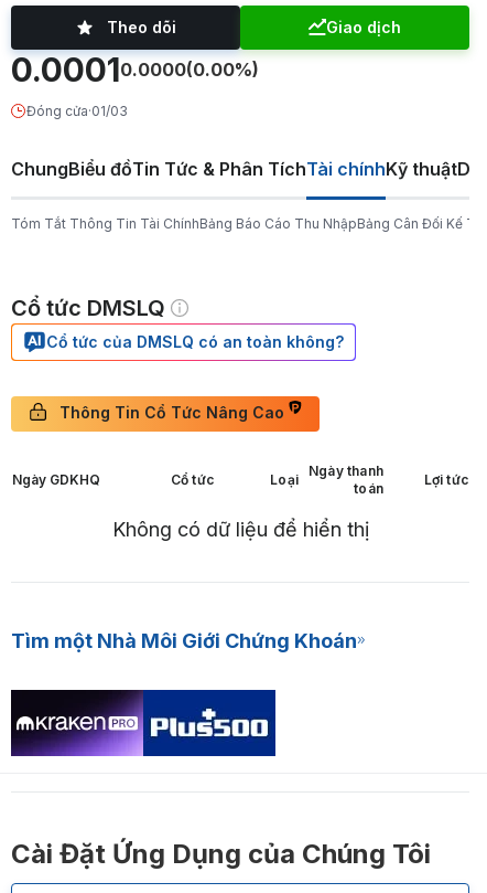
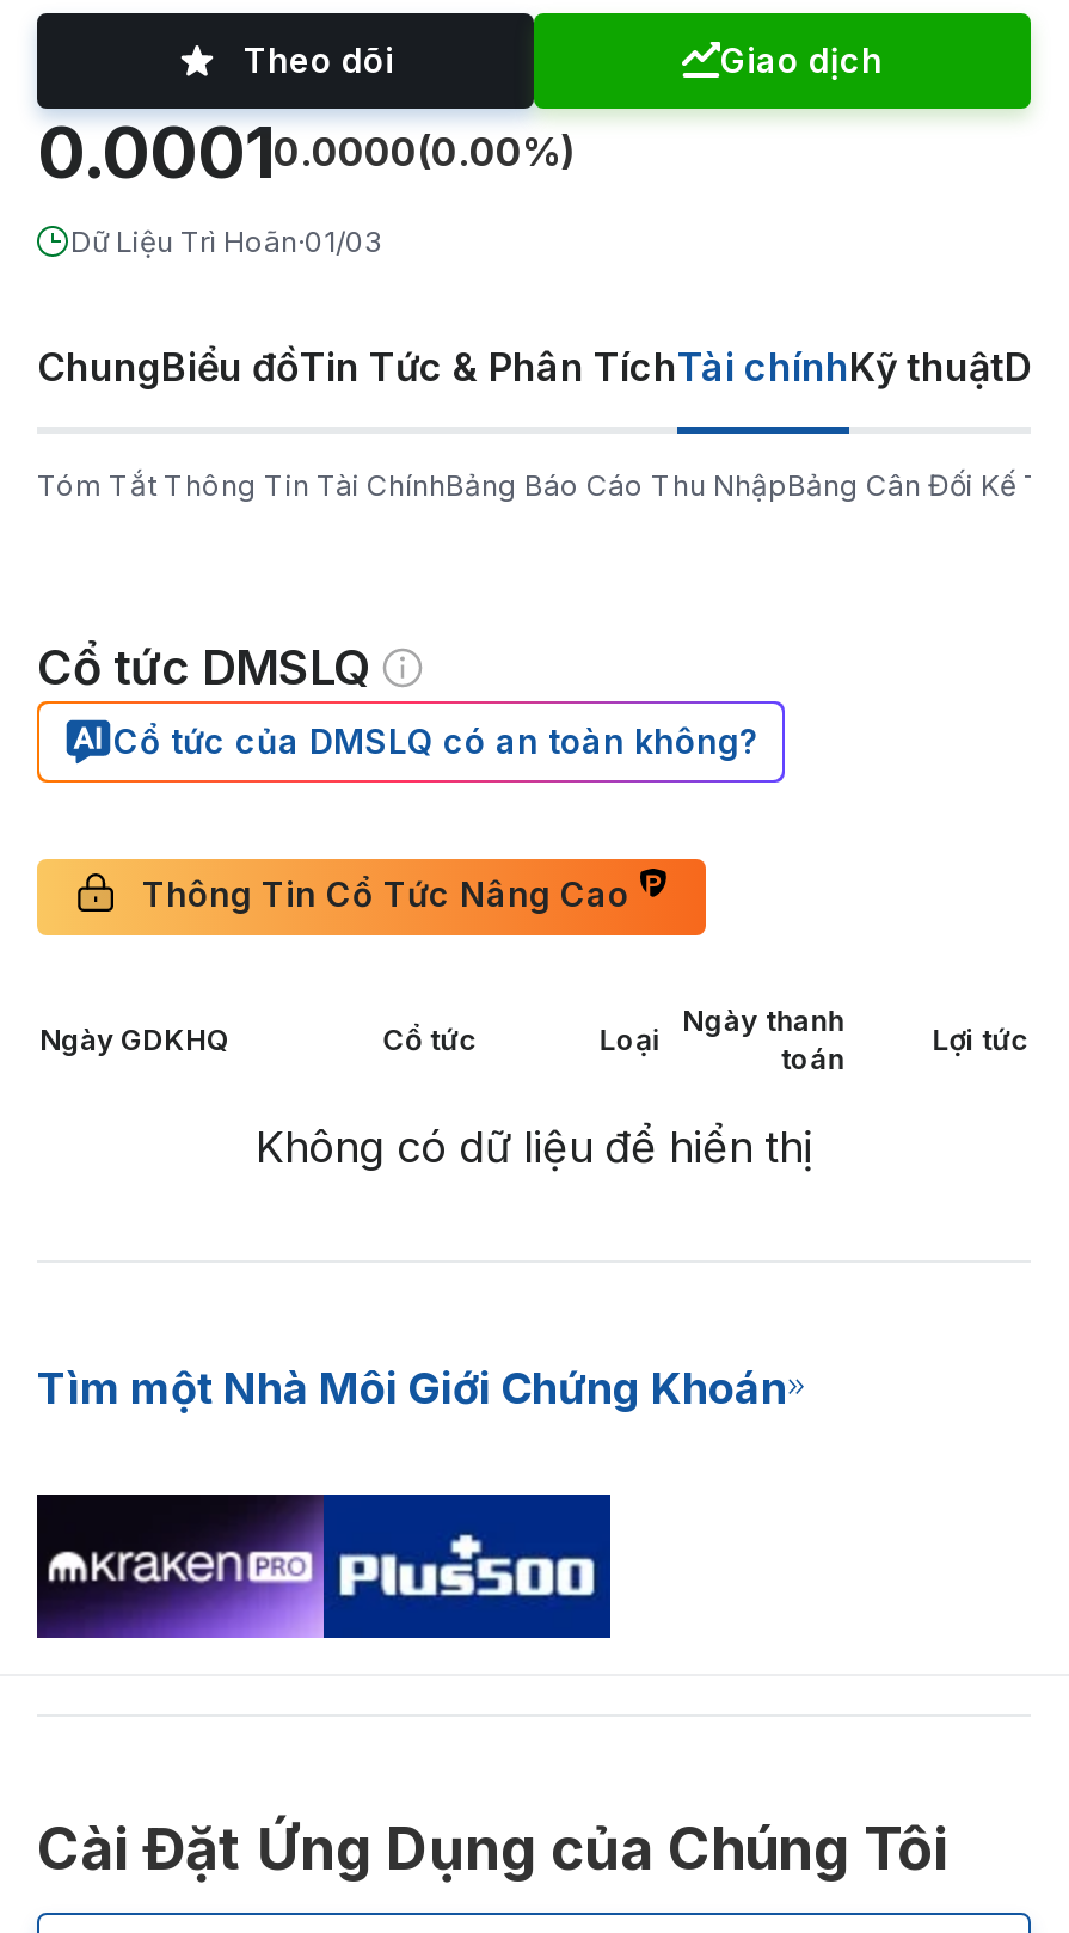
[26,102,128,119] Đóng cửa·01/03 -> [70,223,383,259] Dữ Liệu Trì Hoãn·01/03

